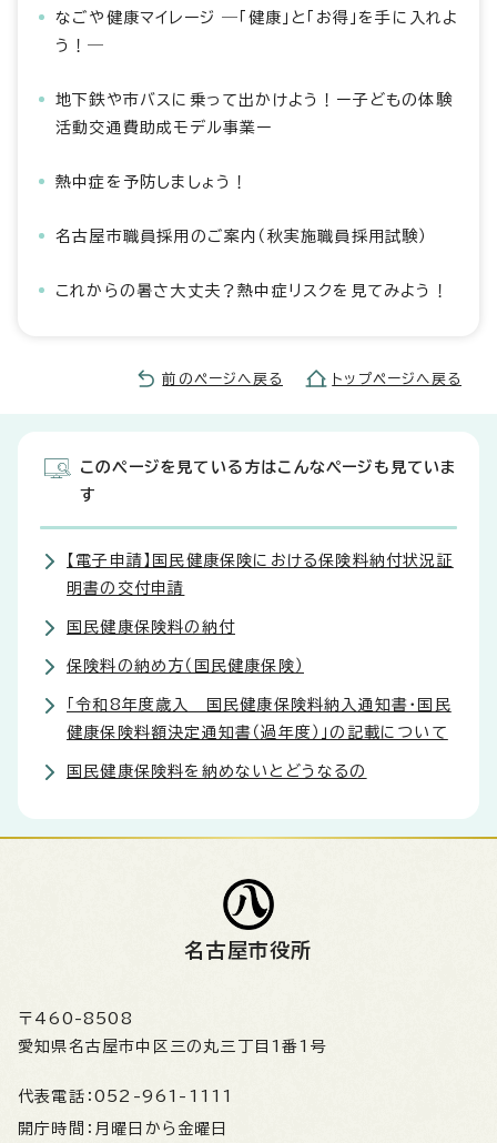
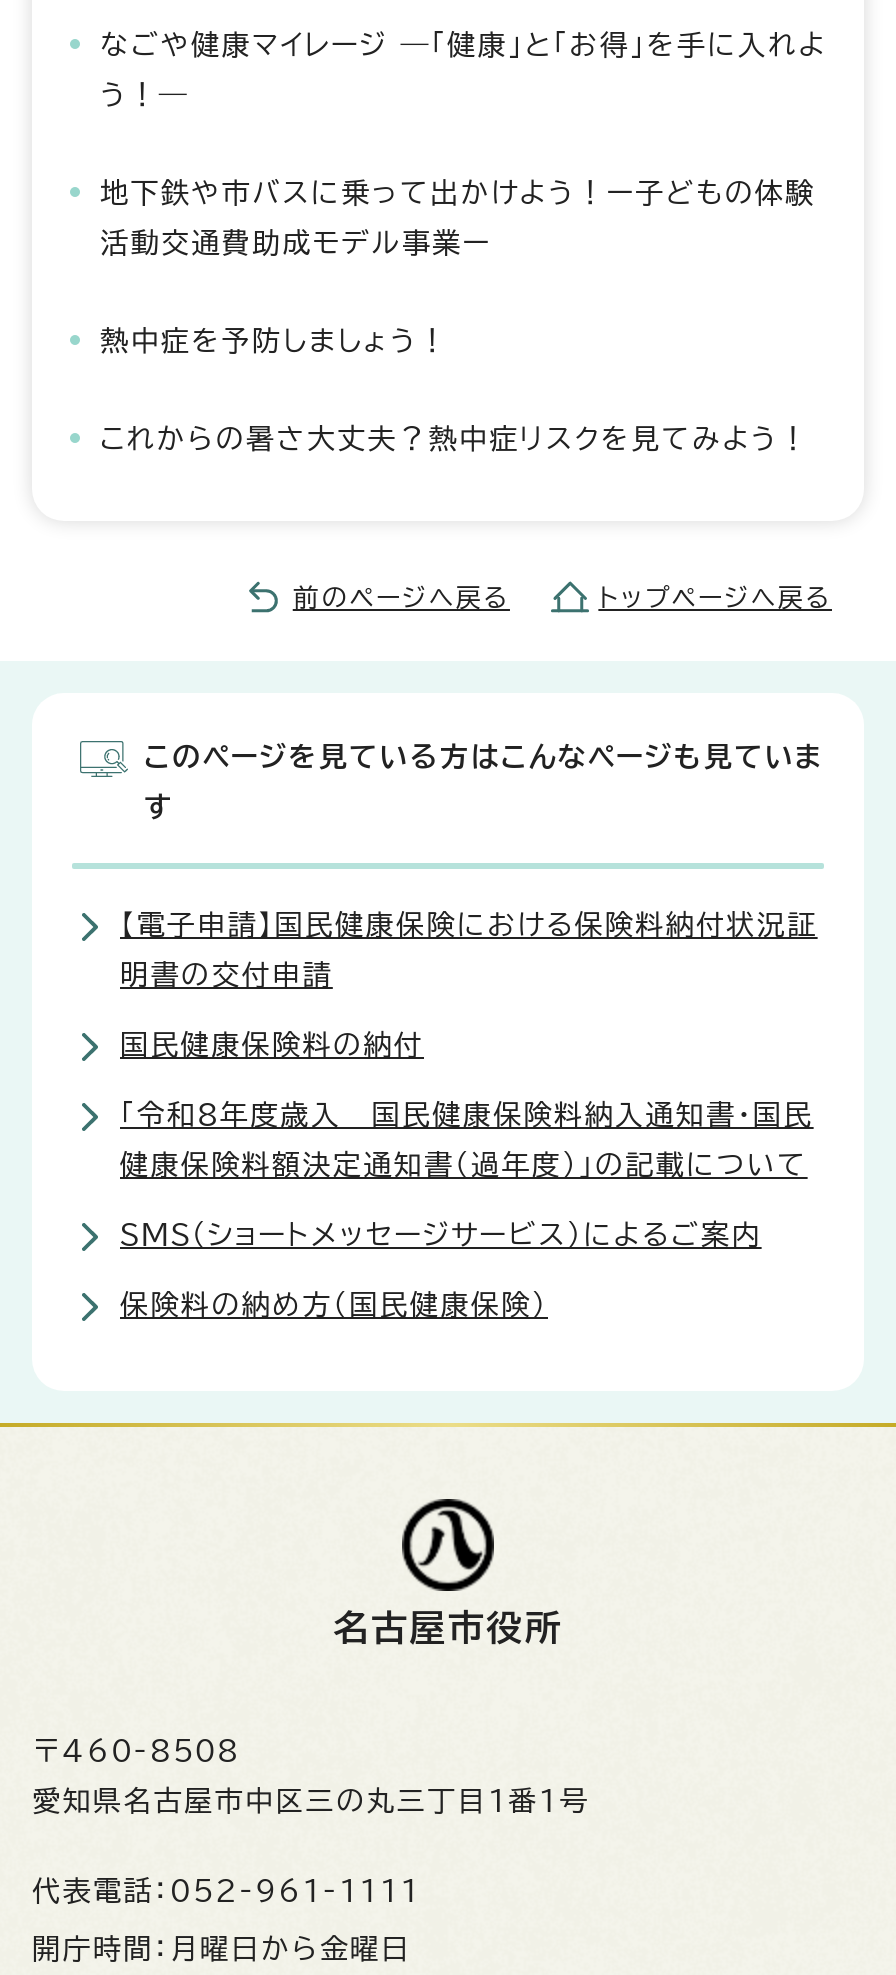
[55,229,428,244] 名古屋市職員採用のご案内（秋実施職員採用試験） -> none
moved [67,658,304,674] -> [120,1291,548,1319]: 保険料の納め方（国民健康保険）
moved [67,697,451,740] -> [120,1101,814,1179]: 「令和8年度歳入 国民健康保険料納入通知書・国民 | 健康保険料額決定通知書（過年度）」の記載について
[67,763,367,779] 国民健康保険料を納めないとどうなるの -> [120,1221,762,1249] SMS（ショートメッセージサービス）によるご案内

